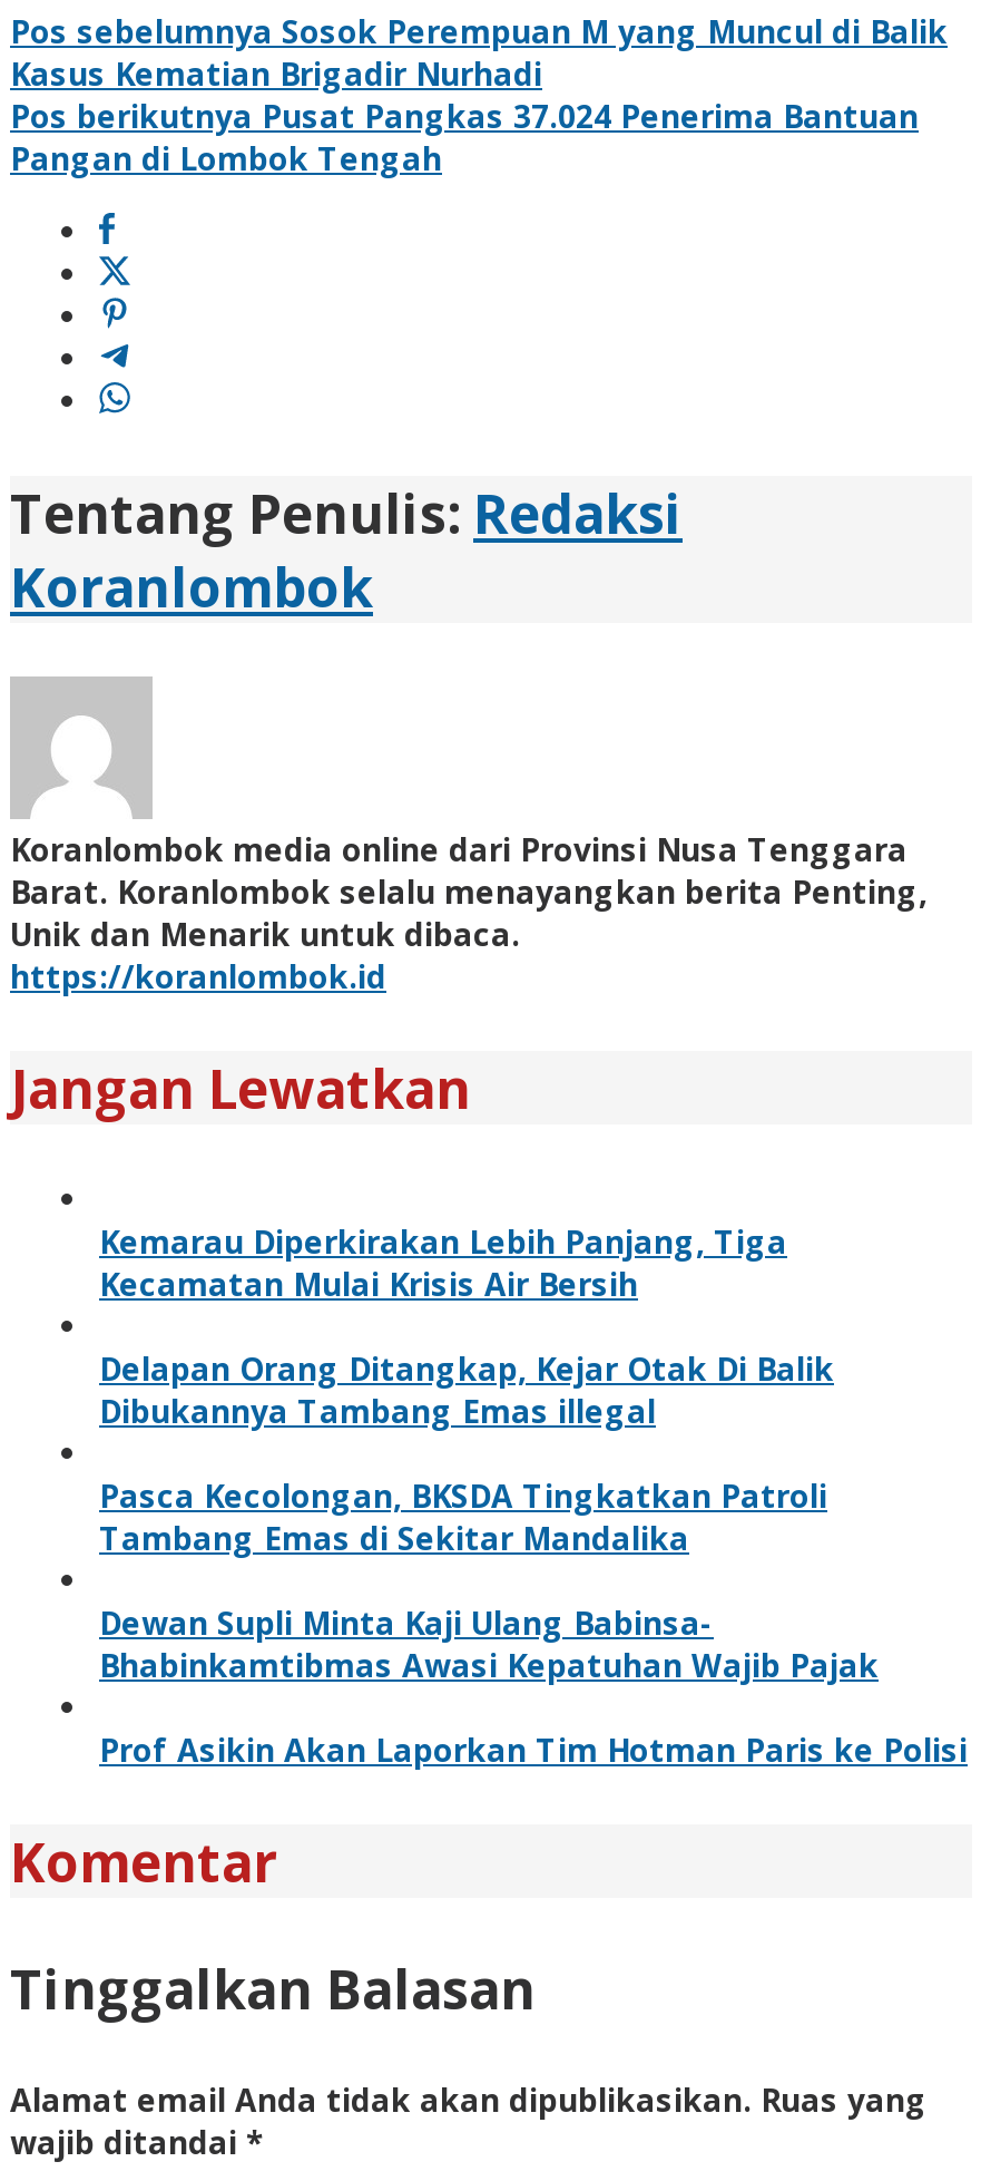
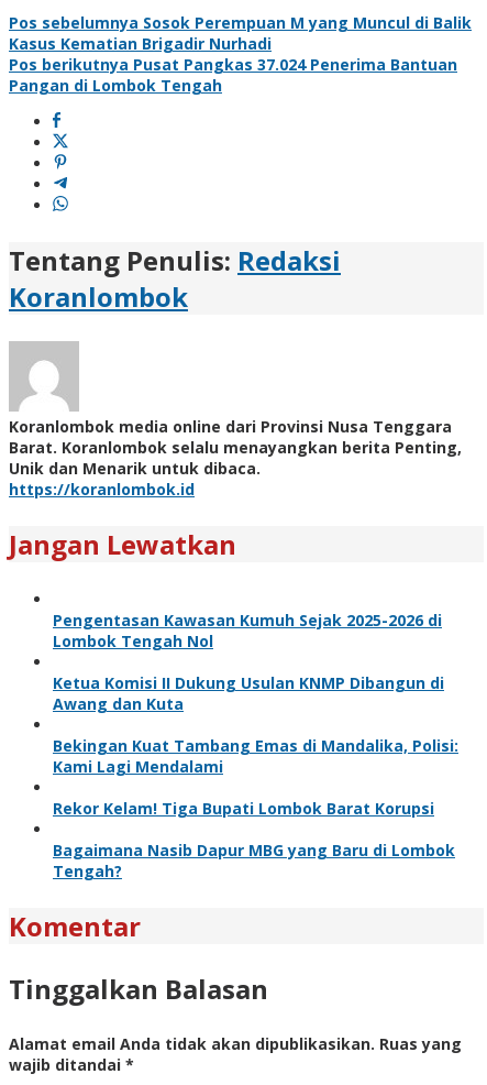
[99,1220,787,1304] Kemarau Diperkirakan Lebih Panjang, Tiga | Kecamatan Mulai Krisis Air Bersih -> [53,610,442,652] Pengentasan Kawasan Kumuh Sejak 2025-2026 di | Lombok Tengah Nol
[99,1347,834,1431] Delapan Orang Ditangkap, Kejar Otak Di Balik | Dibukannya Tambang Emas illegal -> [53,673,444,714] Ketua Komisi II Dukung Usulan KNMP Dibangun di | Awang dan Kuta
[99,1474,827,1558] Pasca Kecolongan, BKSDA Tingkatkan Patroli | Tambang Emas di Sekitar Mandalika -> [53,735,458,777] Bekingan Kuat Tambang Emas di Mandalika, Polisi: | Kami Lagi Mendalami
[99,1601,879,1686] Dewan Supli Minta Kaji Ulang Babinsa- | Bhabinkamtibmas Awasi Kepatuhan Wajib Pajak -> [53,798,434,819] Rekor Kelam! Tiga Bupati Lombok Barat Korupsi
[99,1728,968,1770] Prof Asikin Akan Laporkan Tim Hotman Paris ke Polisi -> [53,840,455,882] Bagaimana Nasib Dapur MBG yang Baru di Lombok | Tengah?

